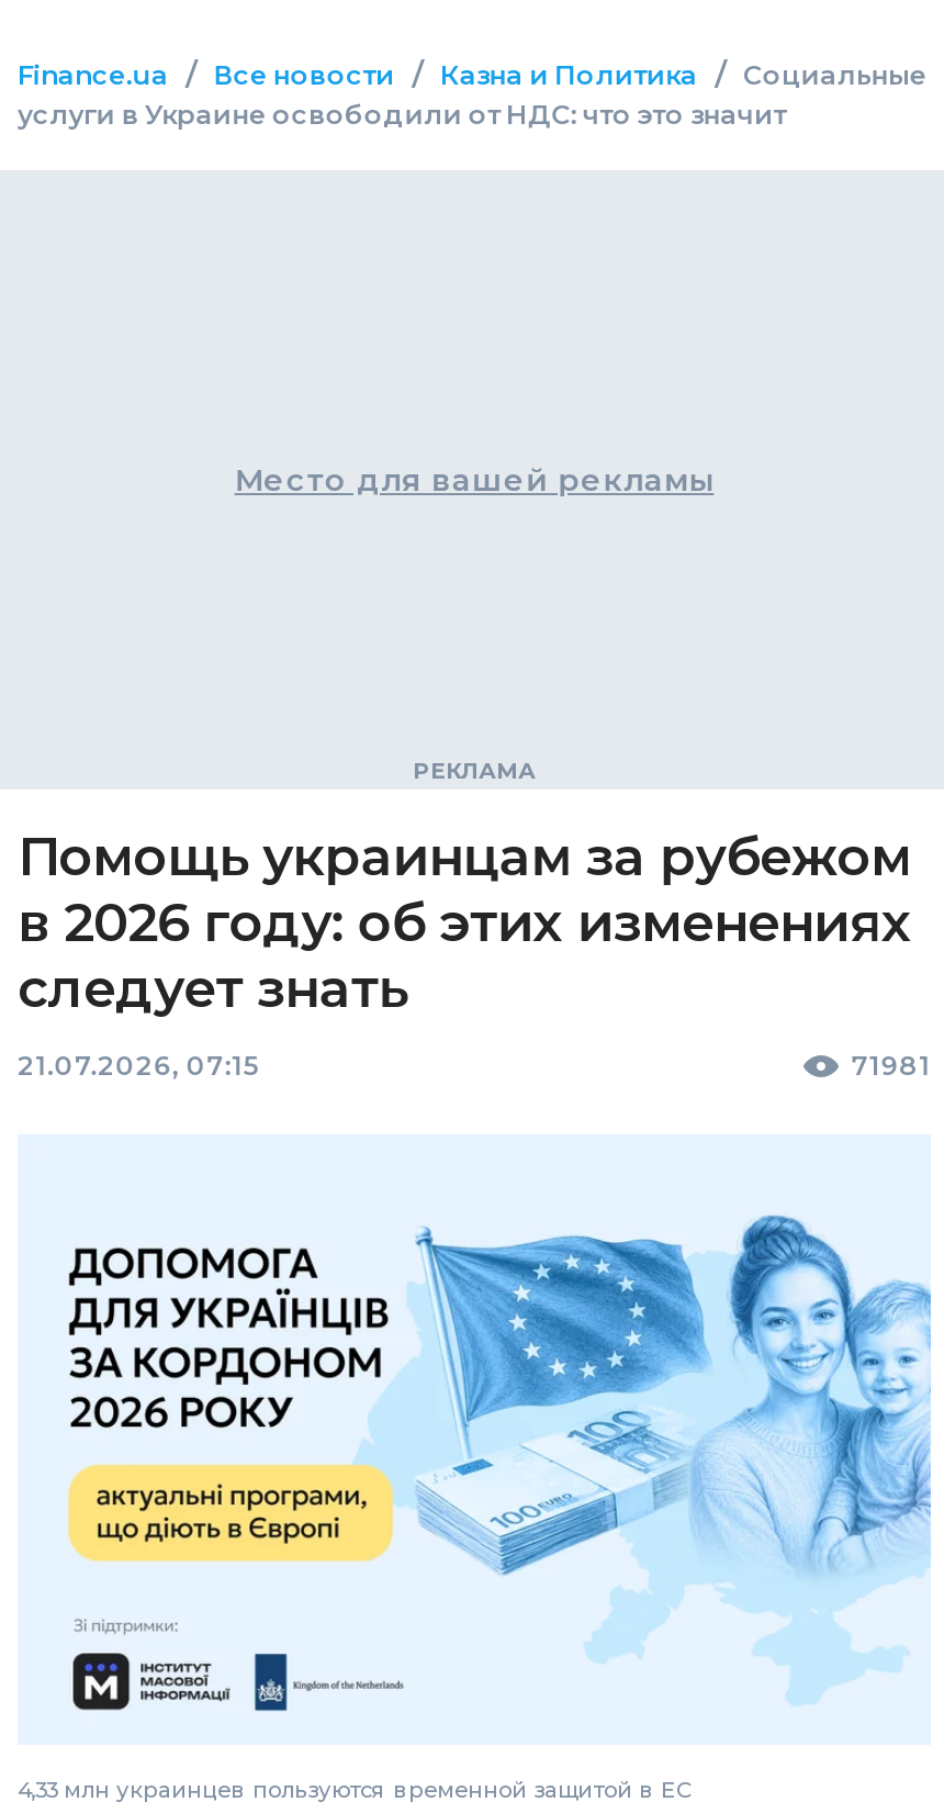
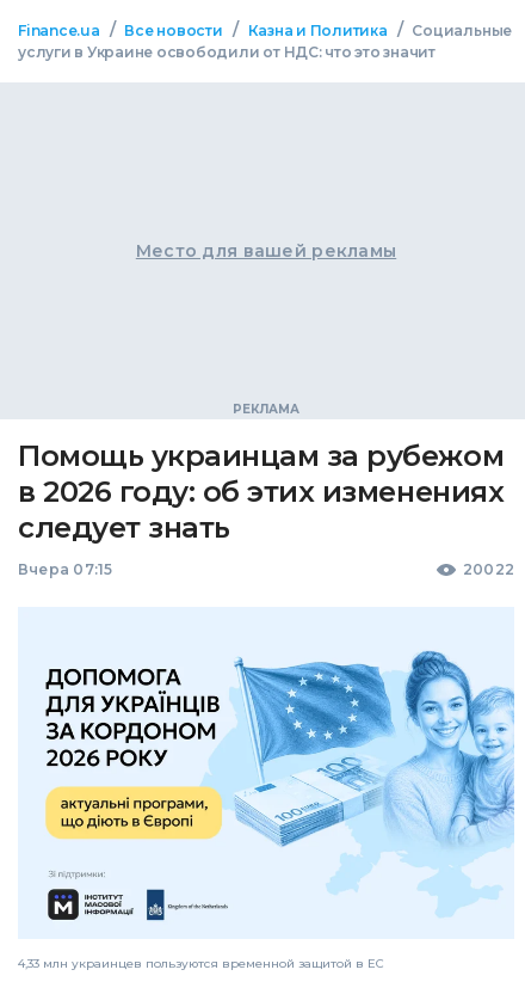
[18,1049,931,1082] 21.07.2026, 07:15 | 71981 -> [18,561,514,579] Вчера 07:15 | 20022

